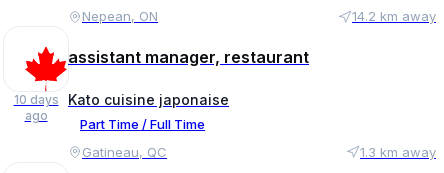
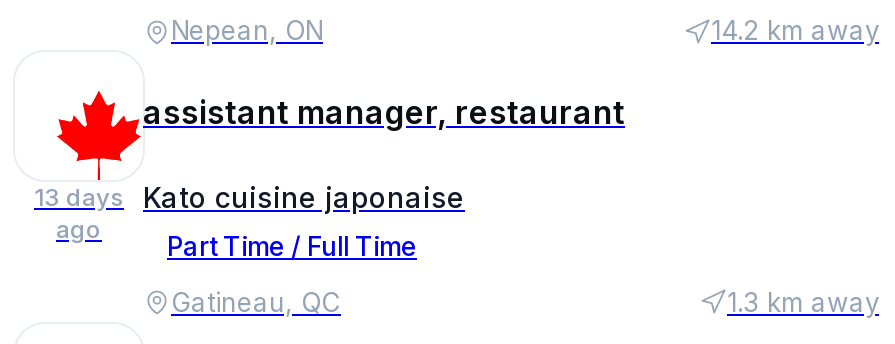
[13,91,229,108] 10 days Kato cuisine japonaise -> [34,179,465,213] 13 days Kato cuisine japonaise

